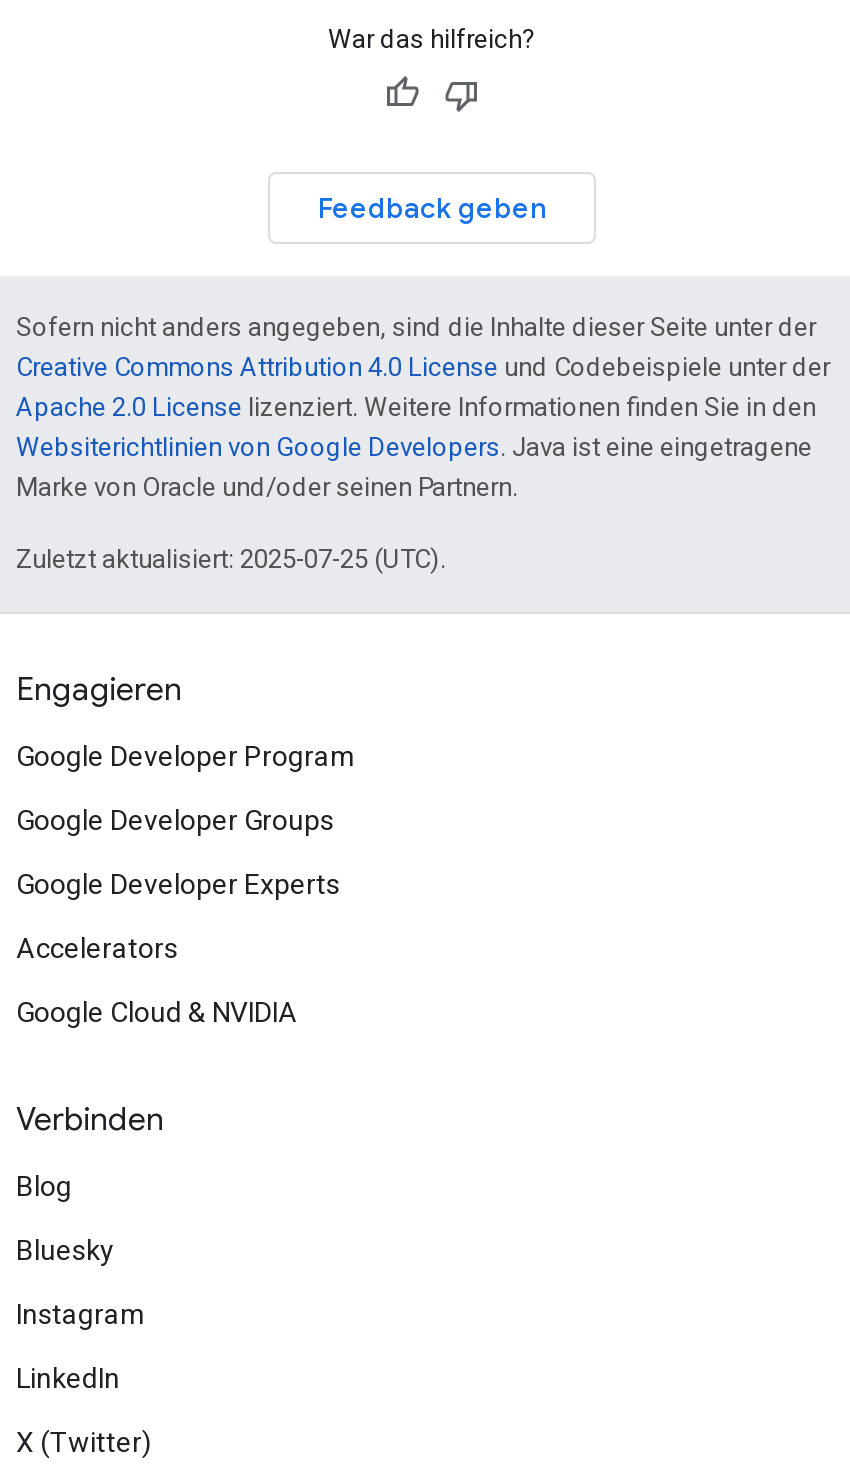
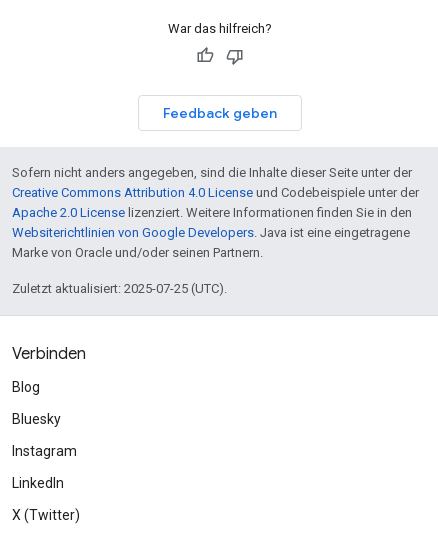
[16,670,356,1028] Engagieren | Google Developer Program | Google Developer Groups | Google Developer Experts | Accelerators | Google Cloud & NVIDIA -> none

